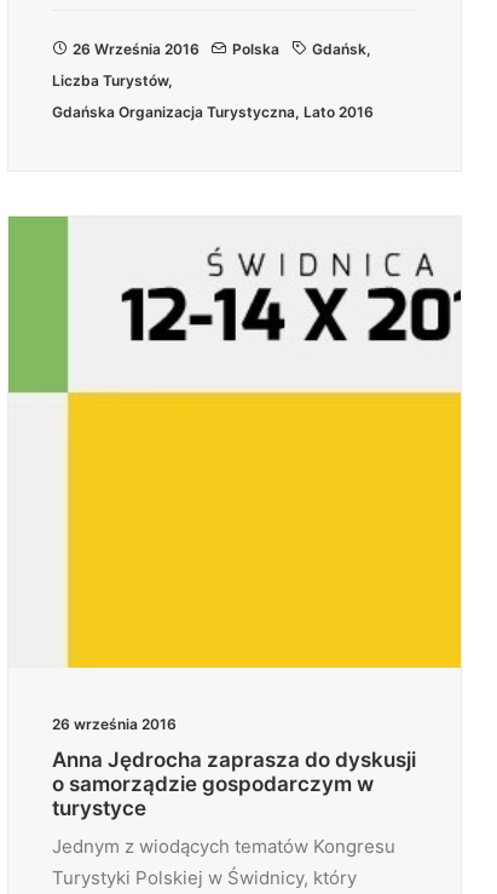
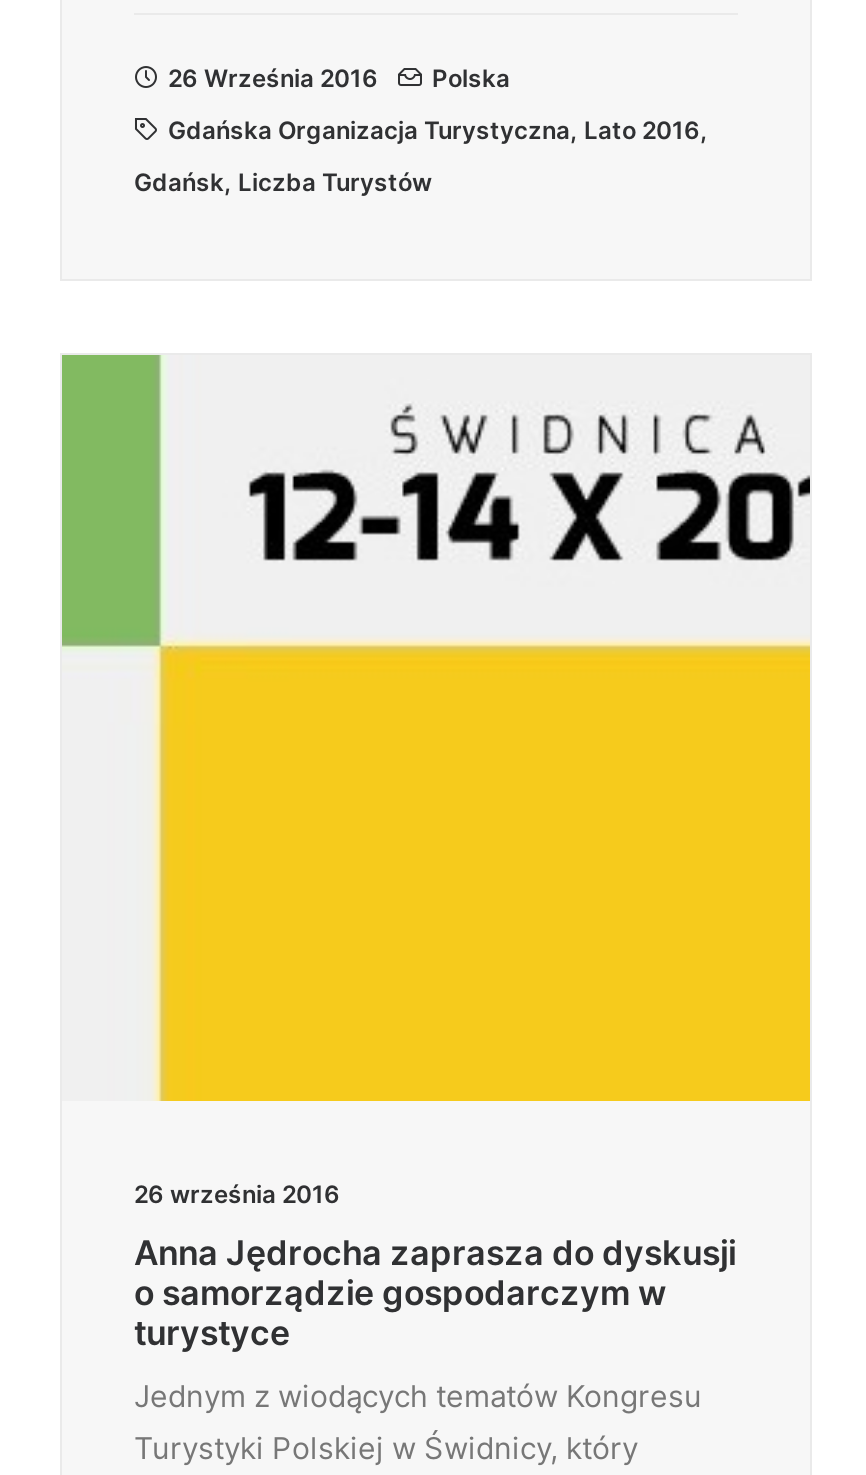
[52,40,374,121] Gdańsk, | Liczba Turystów, | Gdańska Organizacja Turystyczna, Lato 2016 -> [134,115,708,197] Gdańska Organizacja Turystyczna, Lato 2016, | Gdańsk, Liczba Turystów

